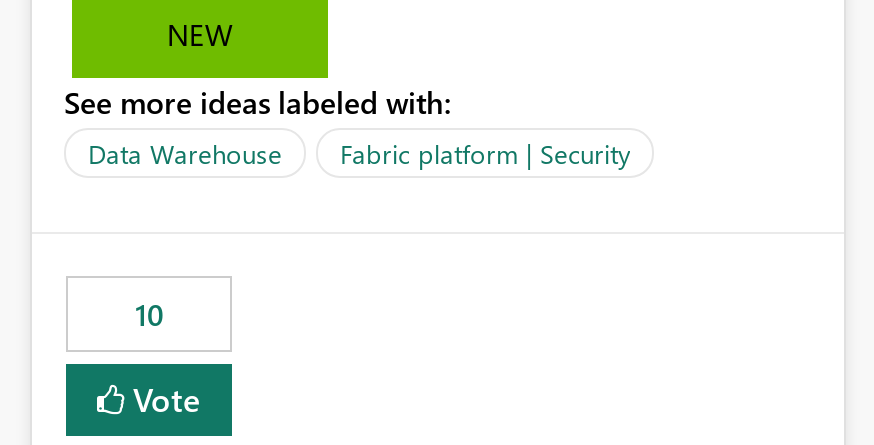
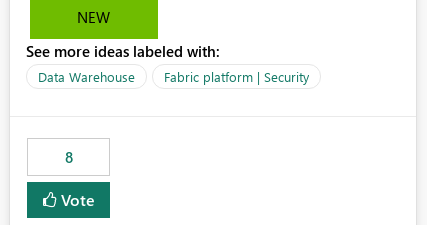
[135,295,163,335] 10 -> [64,147,72,167] 8

